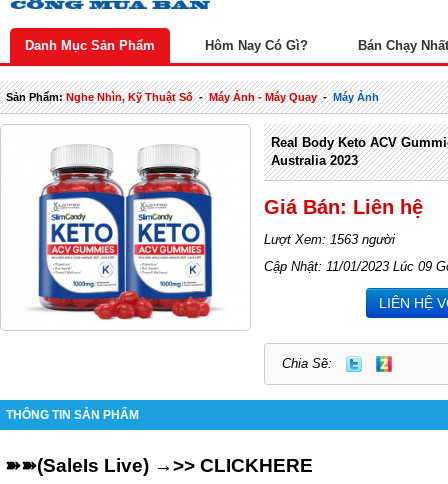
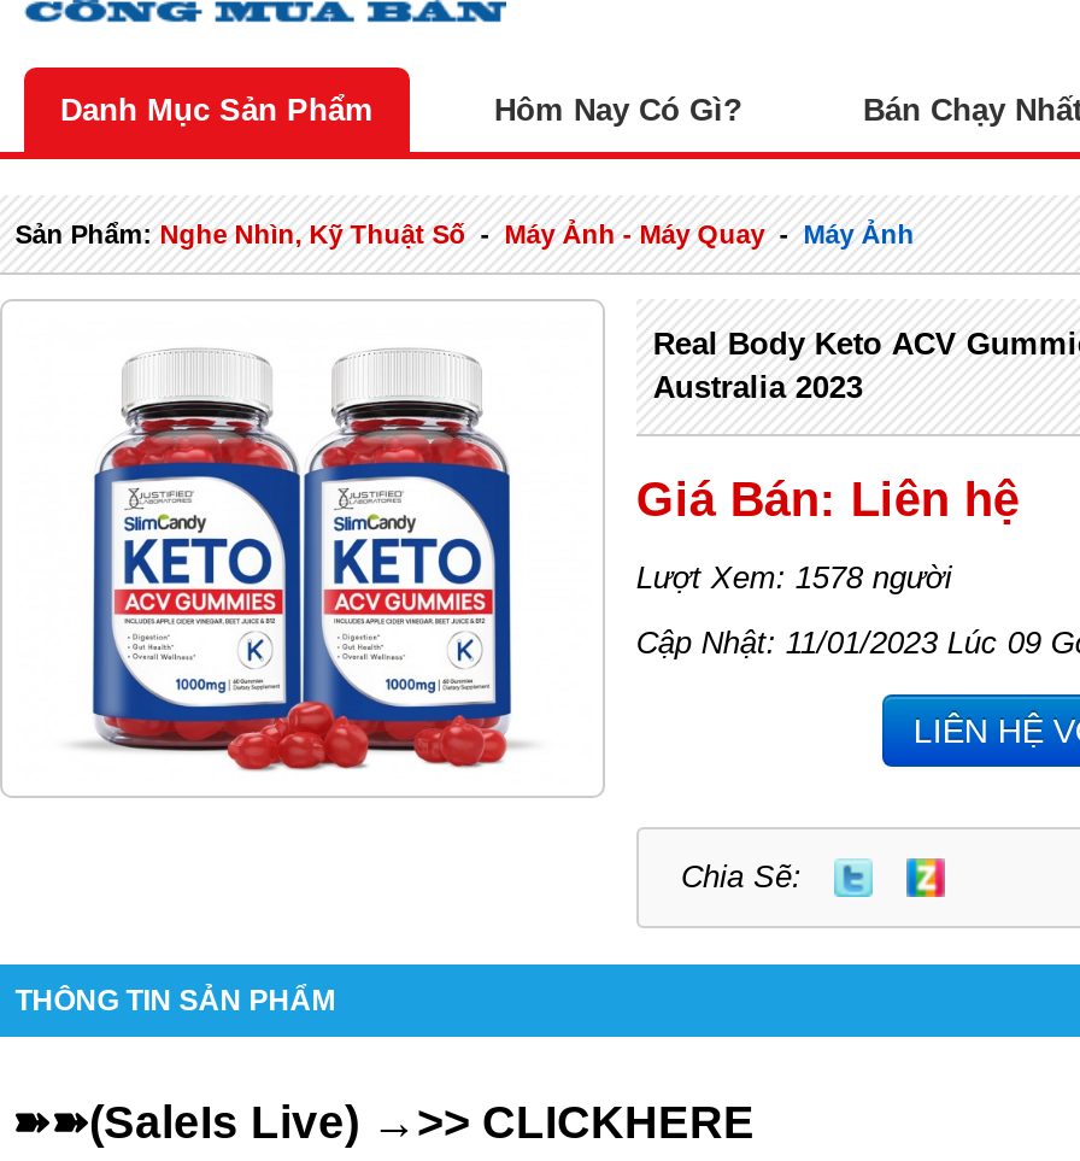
[264,232,395,247] Lượt Xem: 1563 người -> [636,558,952,595] Lượt Xem: 1578 người

